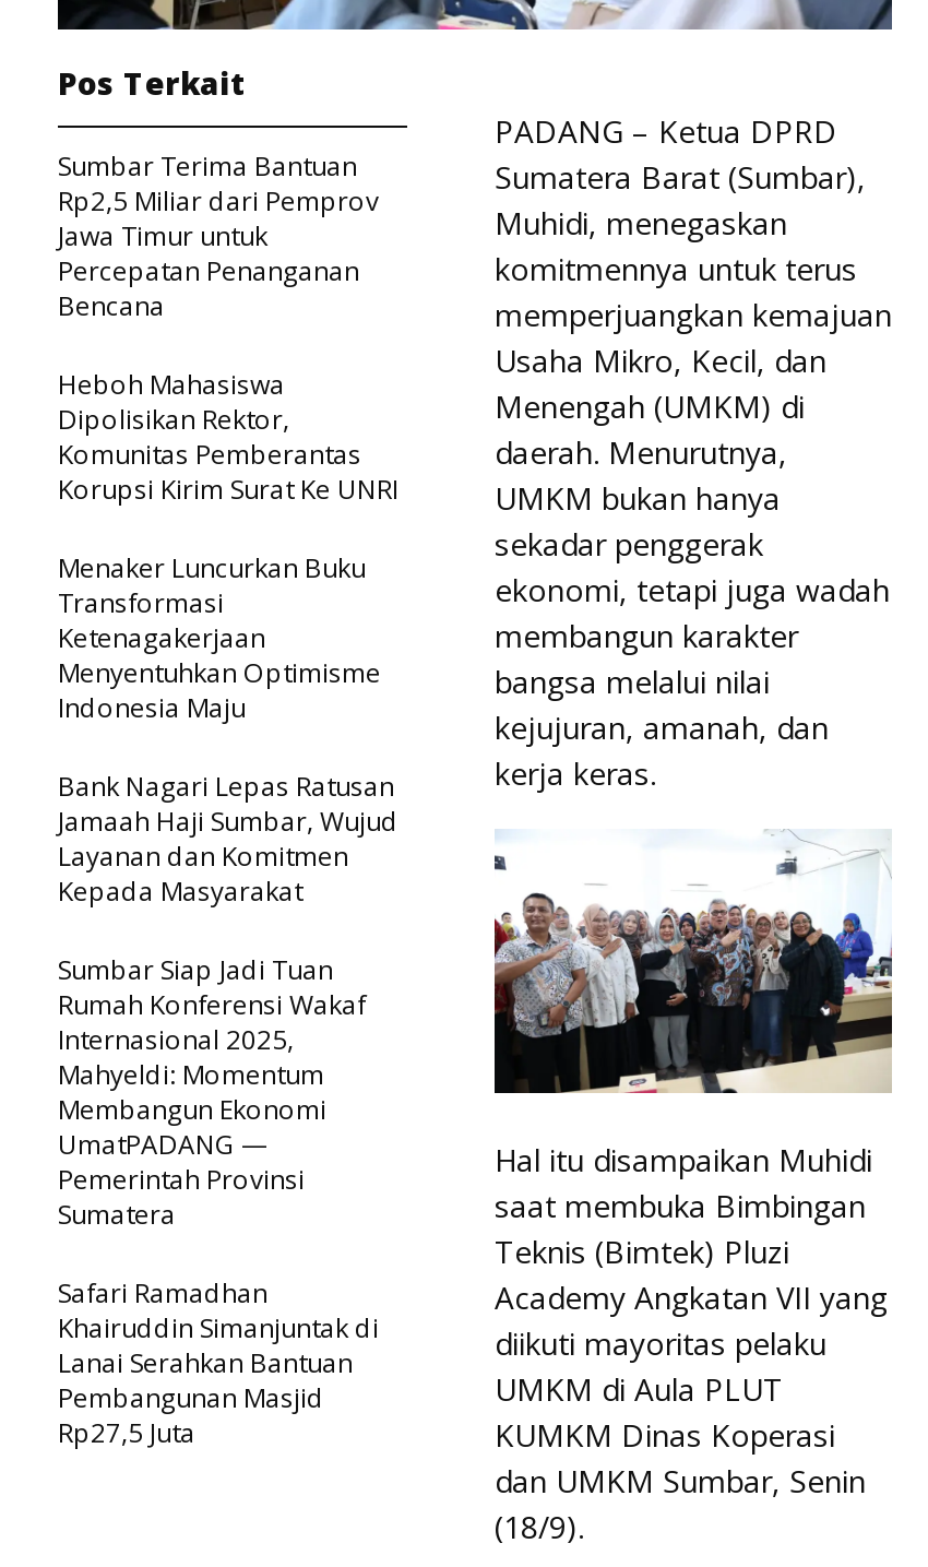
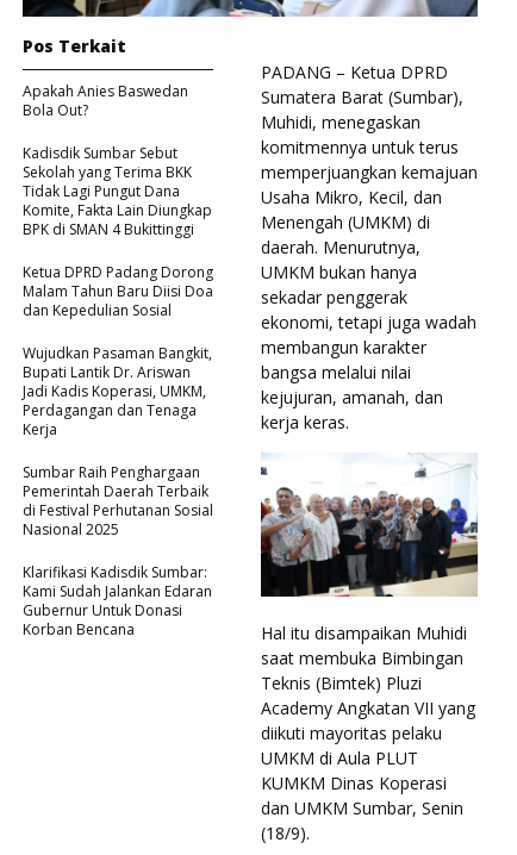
[58,148,379,325] Sumbar Terima Bantuan | Rp2,5 Miliar dari Pemprov | Jawa Timur untuk | Percepatan Penanganan | Bencana -> [23,81,188,120] Apakah Anies Baswedan | Bola Out?
[58,366,398,508] Heboh Mahasiswa | Dipolisikan Rektor, | Komunitas Pemberantas | Korupsi Kirim Surat Ke UNRI -> [23,143,212,239] Kadisdik Sumbar Sebut | Sekolah yang Terima BKK | Tidak Lagi Pungut Dana | Komite, Fakta Lain Diungkap | BPK di SMAN 4 Bukittinggi
[58,550,381,727] Menaker Luncurkan Buku | Transformasi | Ketenagakerjaan | Menyentuhkan Optimisme | Indonesia Maju -> [23,262,213,320] Ketua DPRD Padang Dorong | Malam Tahun Baru Diisi Doa | dan Kepedulian Sosial
[58,768,398,910] Bank Nagari Lepas Ratusan | Jamaah Haji Sumbar, Wujud | Layanan dan Komitmen | Kepada Masyarakat -> [23,343,212,439] Wujudkan Pasaman Bangkit, | Bupati Lantik Dr. Ariswan | Jadi Kadis Koperasi, UMKM, | Perdagangan dan Tenaga | Kerja
[58,952,366,1233] Sumbar Siap Jadi Tuan | Rumah Konferensi Wakaf | Internasional 2025, | Mahyeldi: Momentum | Membangun Ekonomi | UmatPADANG — | Pemerintah Provinsi | Sumatera -> [23,462,213,539] Sumbar Raih Penghargaan | Pemerintah Daerah Terbaik | di Festival Perhutanan Sosial | Nasional 2025
[58,1275,379,1452] Safari Ramadhan | Khairuddin Simanjuntak di | Lanai Serahkan Bantuan | Pembangunan Masjid | Rp27,5 Juta -> [23,562,212,639] Klarifikasi Kadisdik Sumbar: | Kami Sudah Jalankan Edaran | Gubernur Untuk Donasi | Korban Bencana

